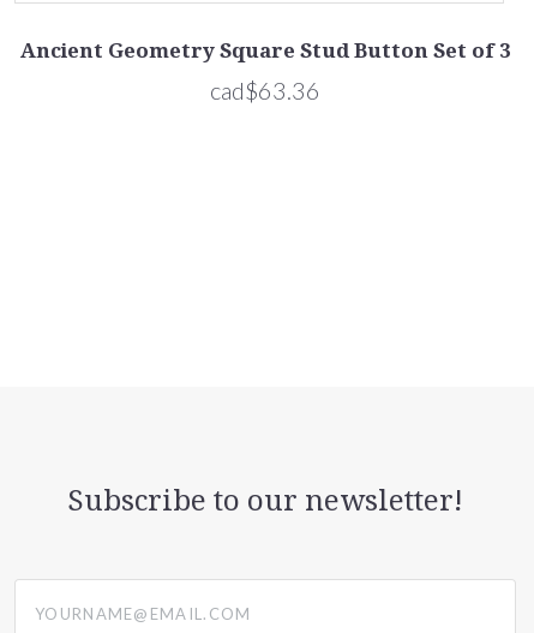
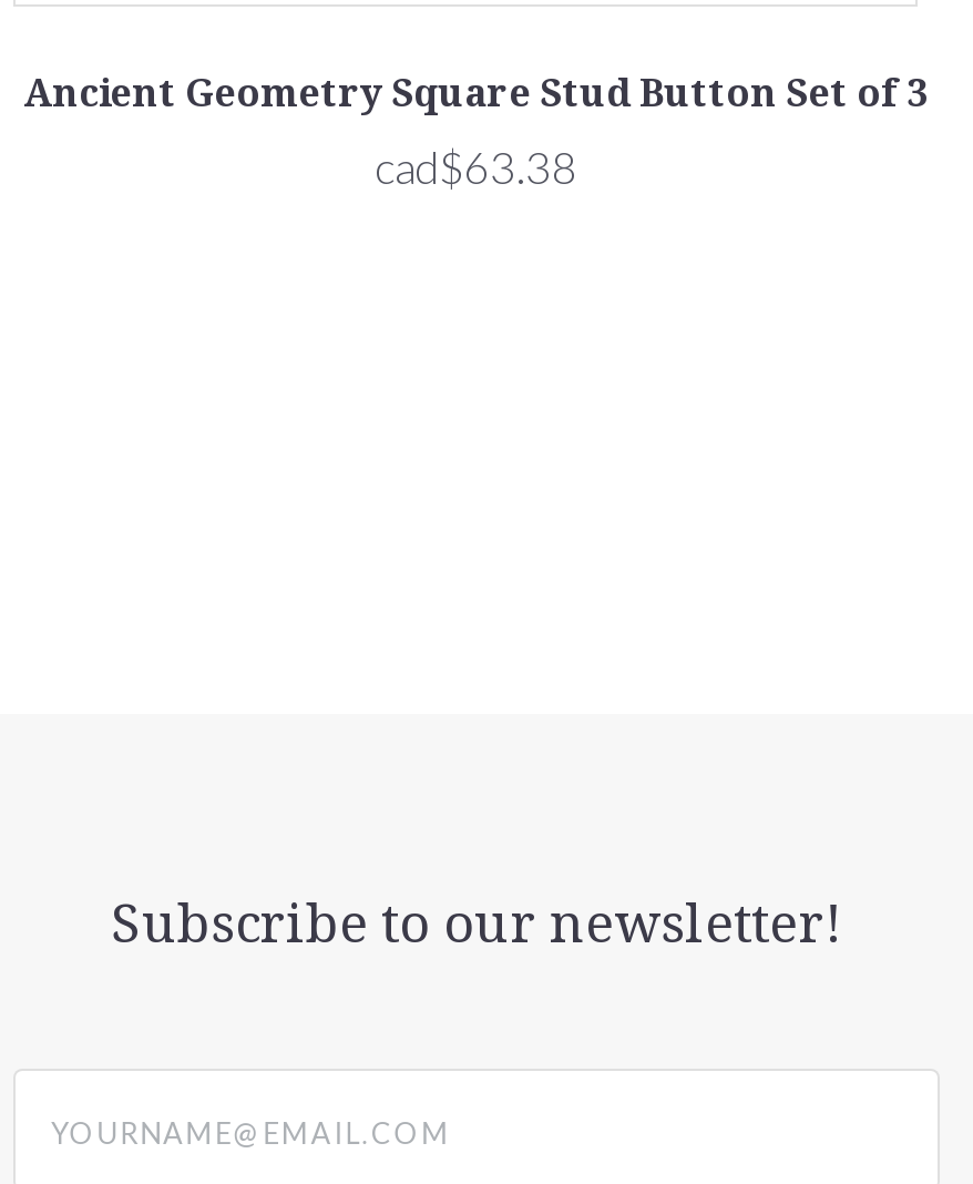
[210,76,320,105] cad$63.36 -> [375,140,578,193] cad$63.38

